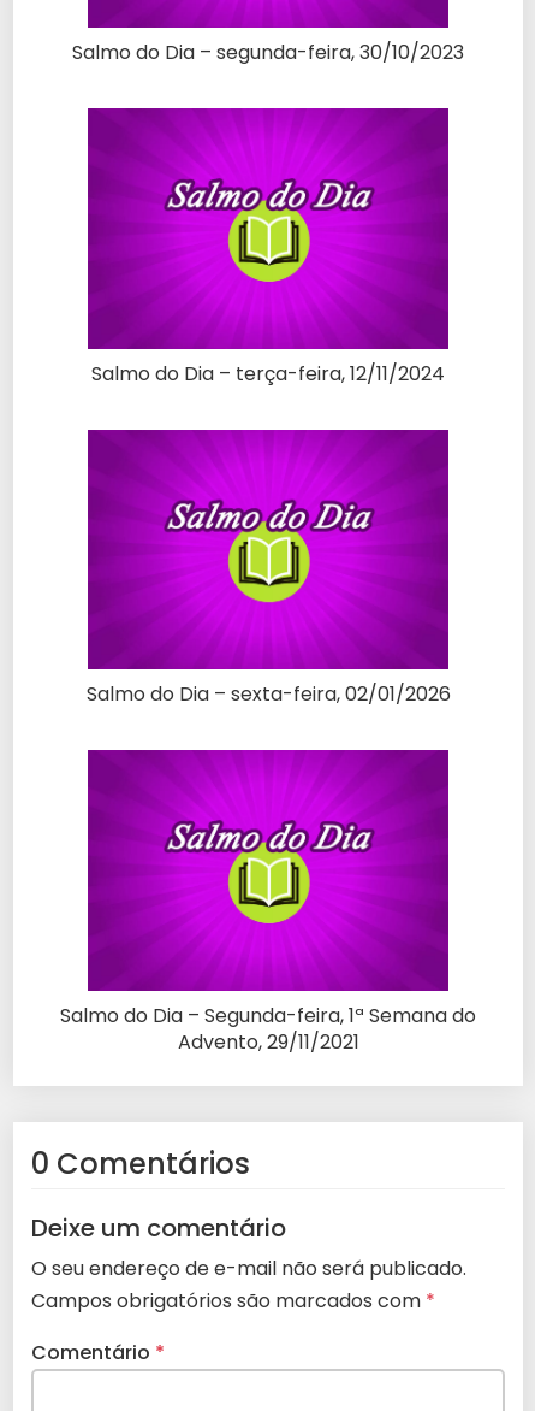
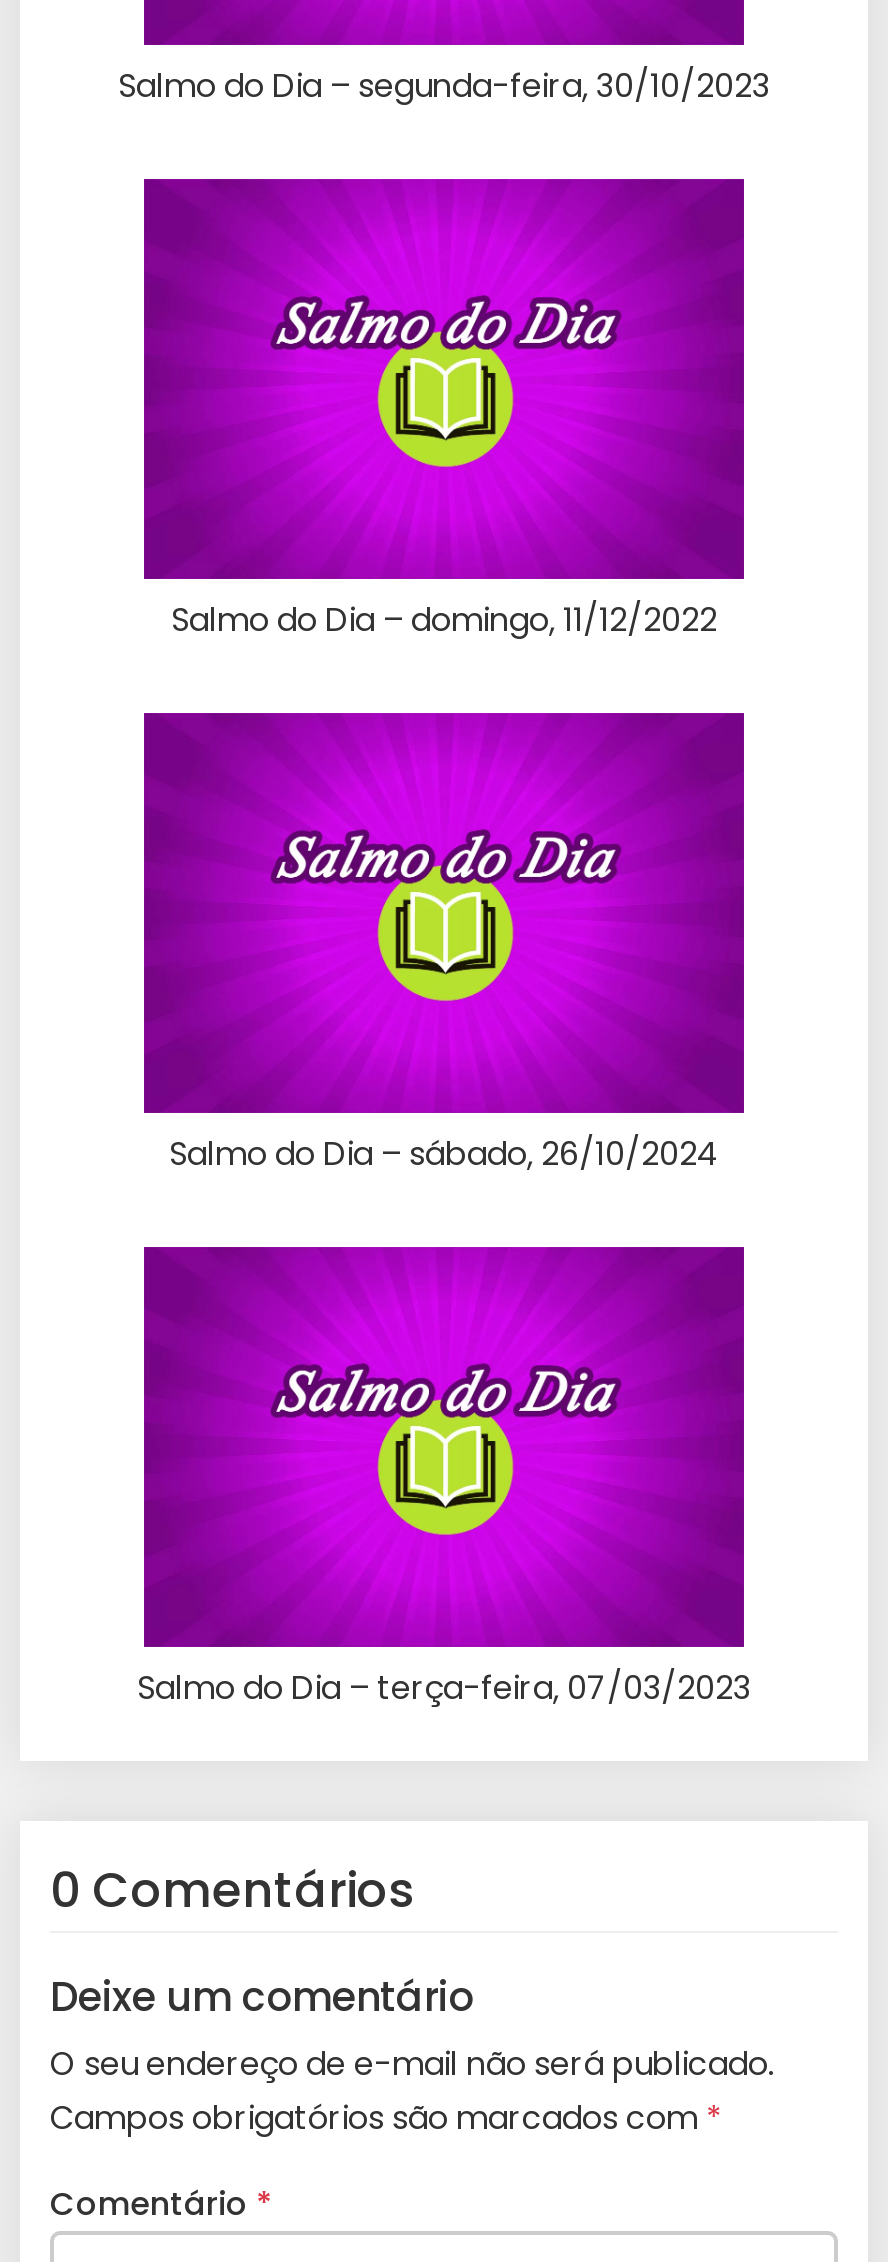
[91,359,445,387] Salmo do Dia – terça-feira, 12/11/2024 -> [171,597,717,643] Salmo do Dia – domingo, 11/12/2022
[86,681,450,708] Salmo do Dia – sexta-feira, 02/01/2026 -> [169,1131,719,1177] Salmo do Dia – sábado, 26/10/2024
[60,1002,476,1056] Salmo do Dia – Segunda-feira, 1ª Semana do | Advento, 29/11/2021 -> [137,1665,751,1711] Salmo do Dia – terça-feira, 07/03/2023

